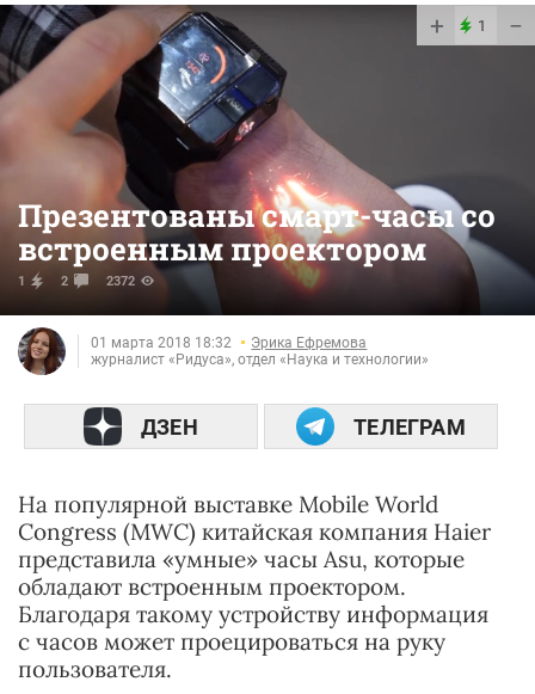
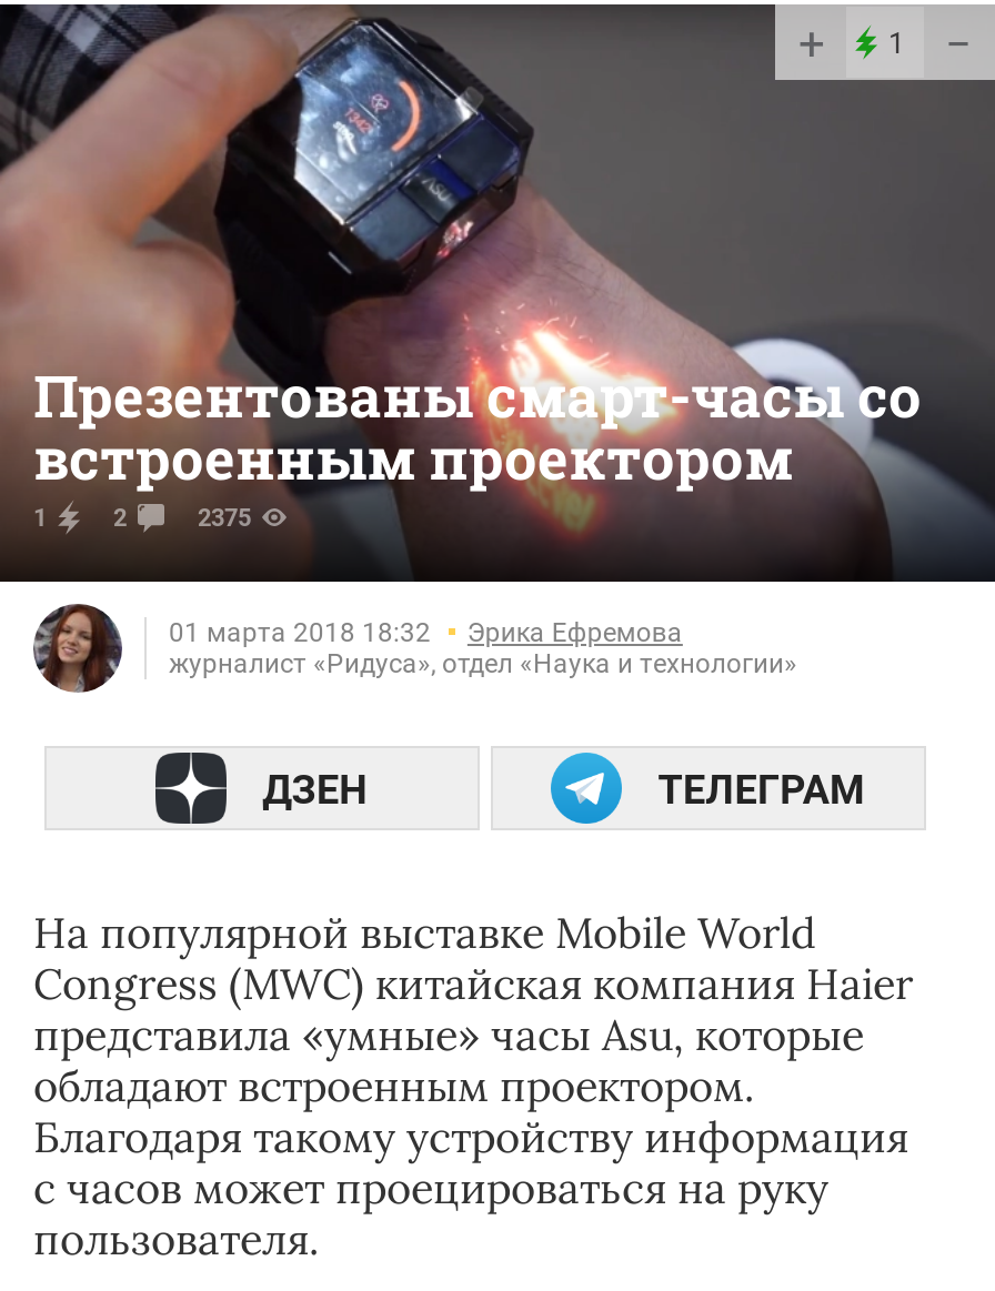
[106,274,135,289] 2372 -> [198,504,251,533] 2375

